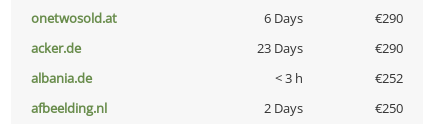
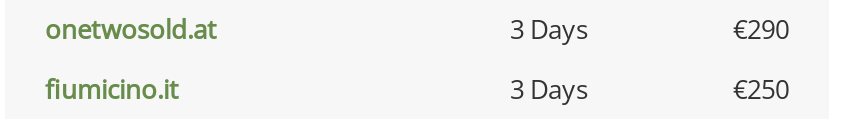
[263,9,302,27] 6 Days -> [510,11,588,47] 3 Days
[31,39,403,117] acker.de | 23 Days | €290 | albania.de | < 3 h | €252 | afbeelding.nl | 2 Days -> [45,71,588,107] fiumicino.it | 3 Days

